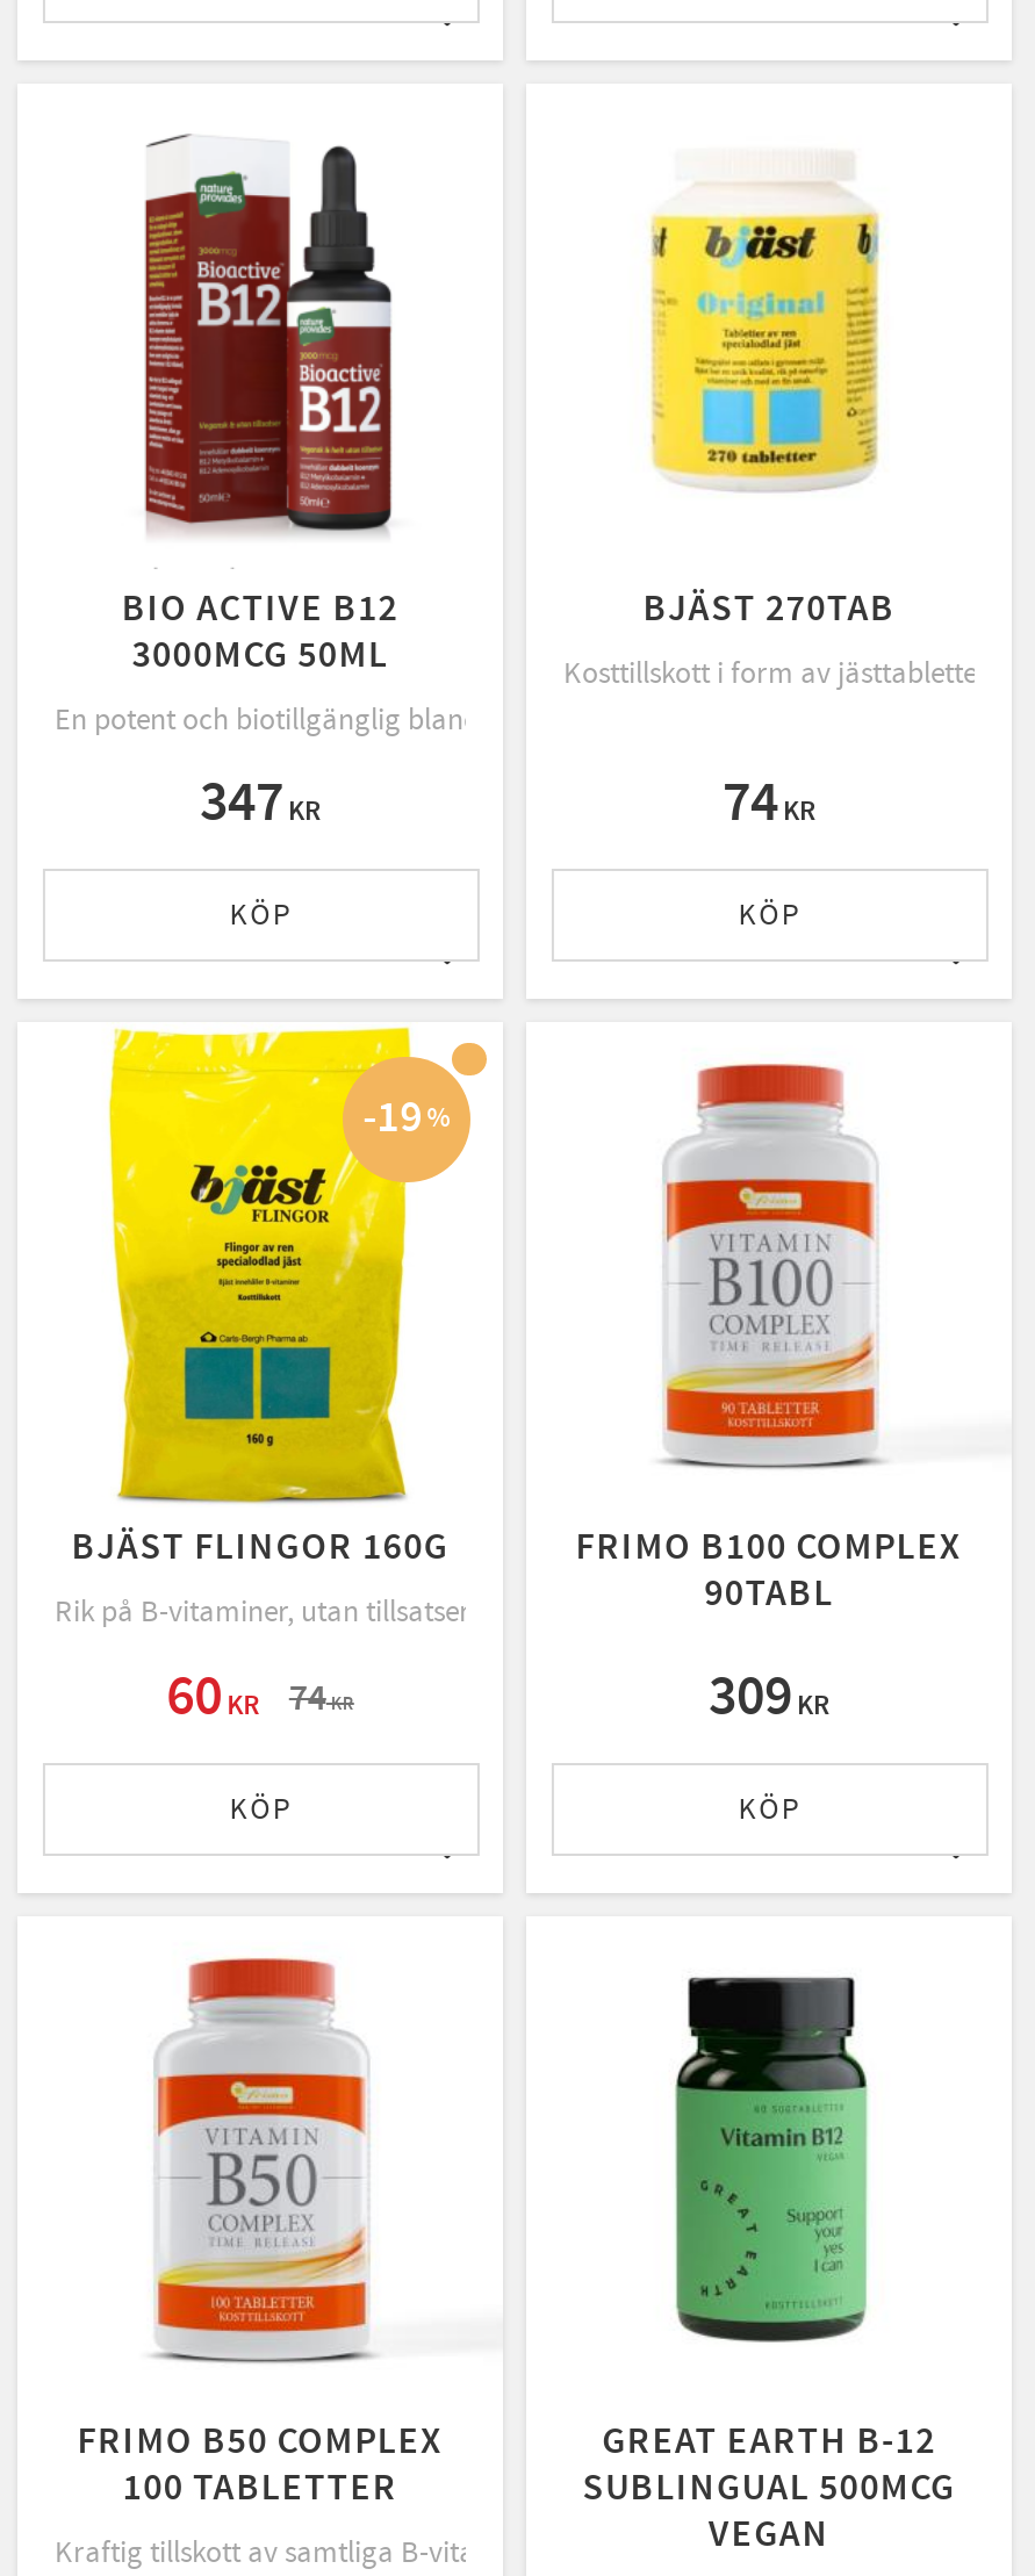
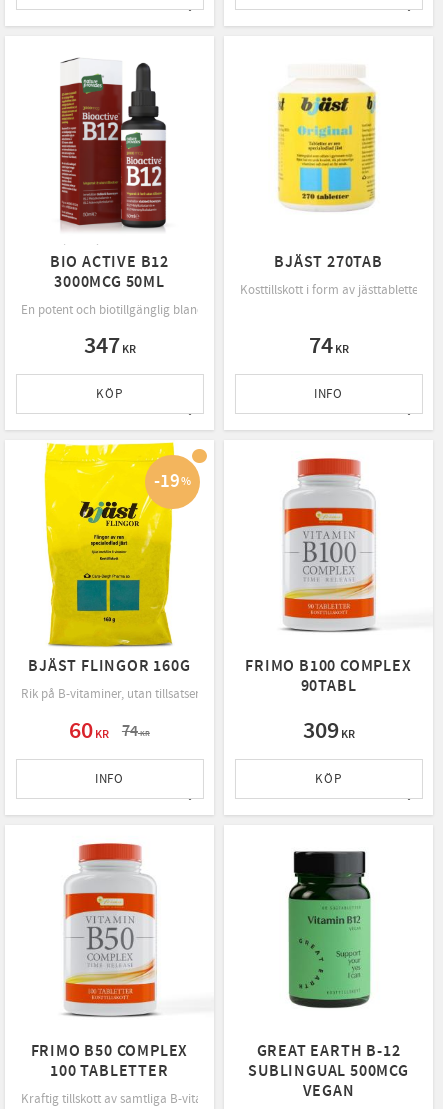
[738,897,800,934] KÖP -> [314,386,343,402] INFO
[230,1792,291,1829] KÖP -> [95,771,124,787] INFO

